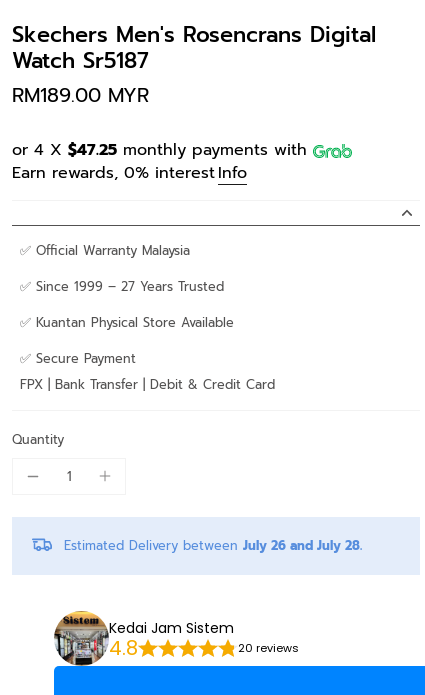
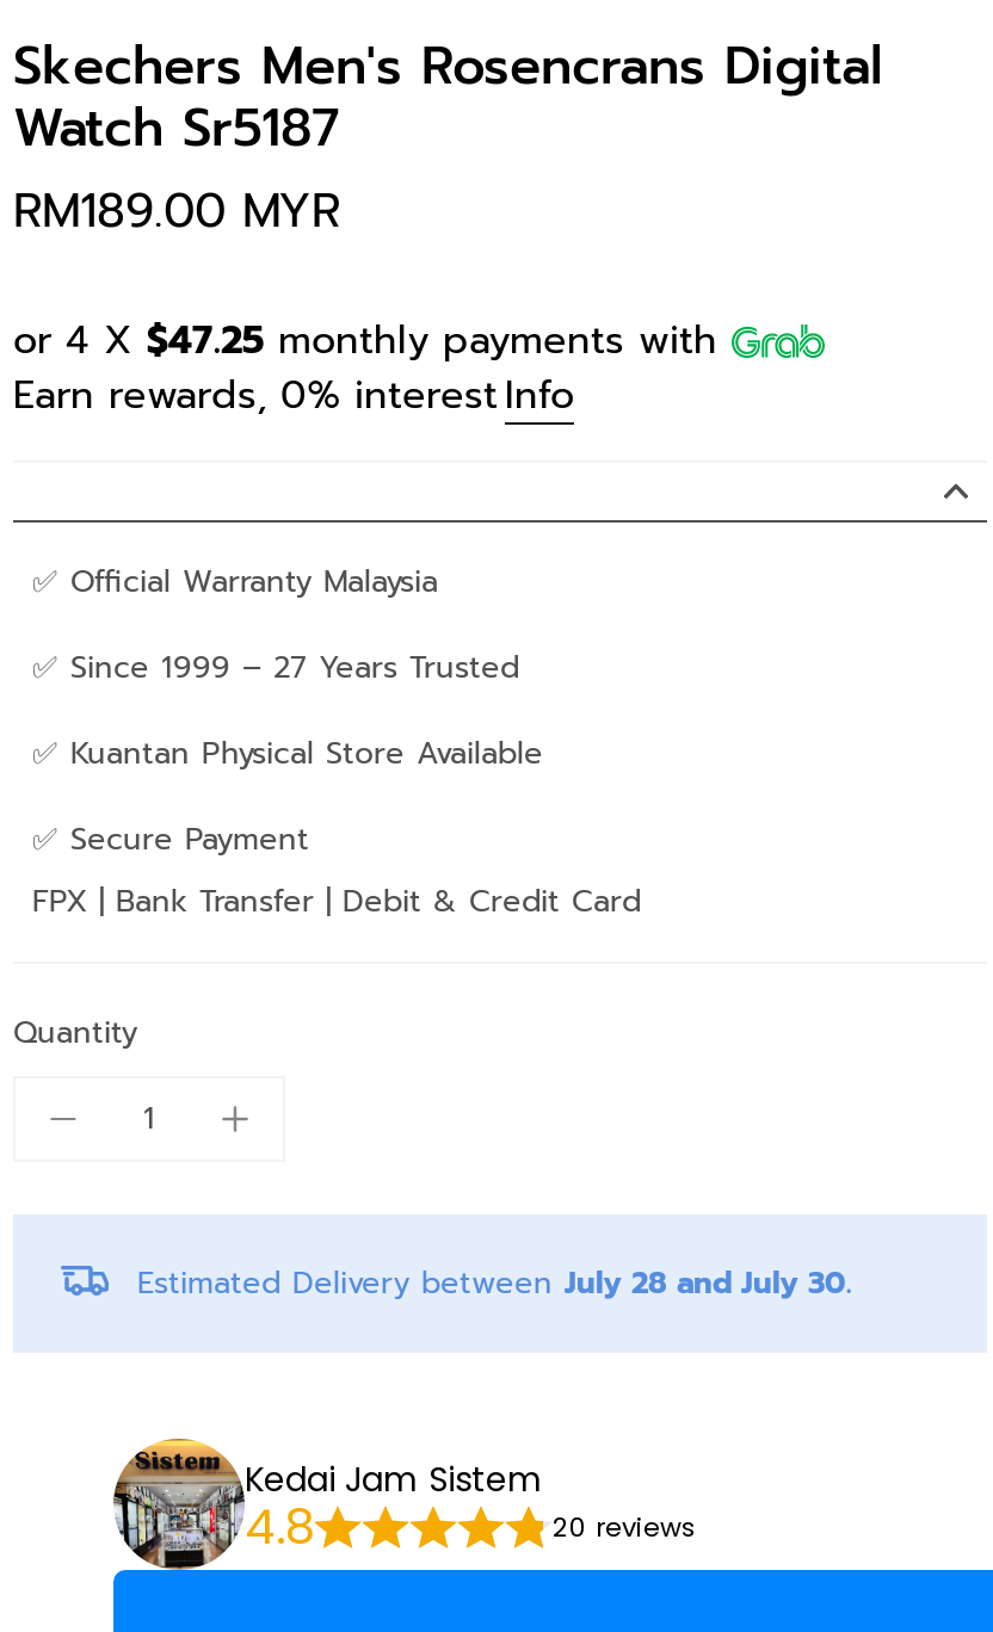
[64,535,362,554] Estimated Delivery between July 26 and July 28. -> [137,1260,851,1305] Estimated Delivery between July 28 and July 30.

